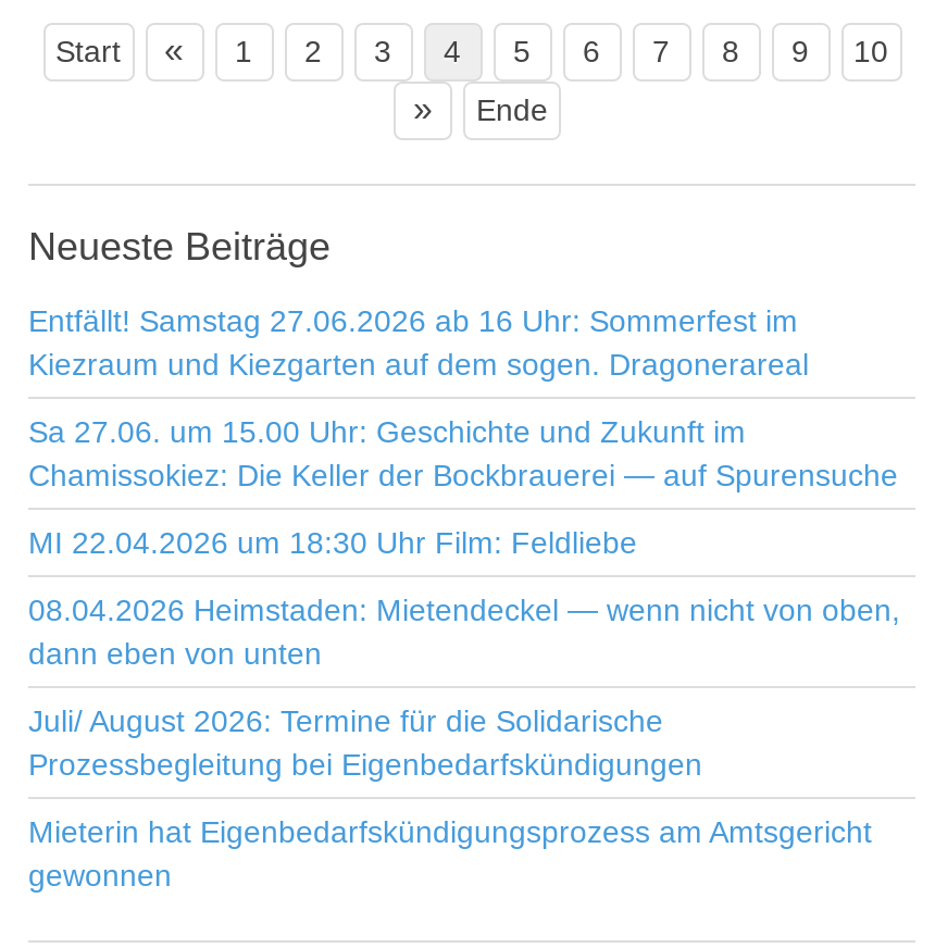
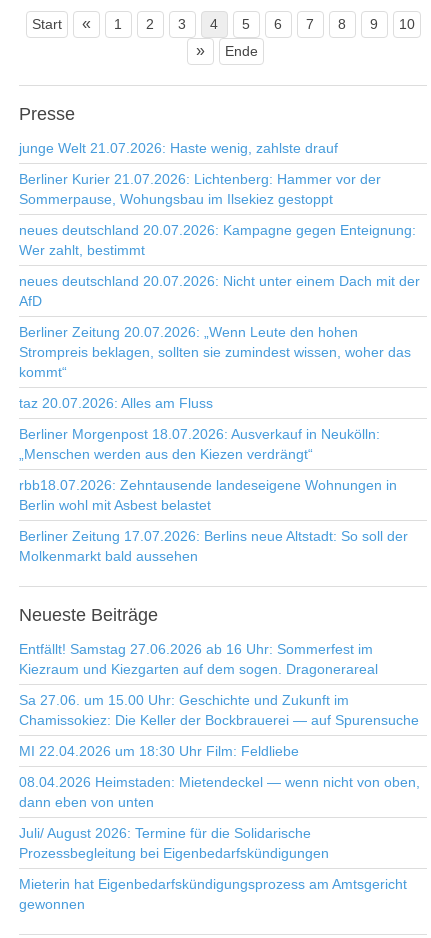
none -> [19,104,420,564] Presse | junge Welt 21.07.2026: Haste wenig, zahlste drauf | Berliner Kurier 21.07.2026: Lichtenberg: Hammer vor der | Sommerpause, Wohungsbau im Ilsekiez gestoppt | neues deutschland 20.07.2026: Kampagne gegen Enteignung: | Wer zahlt, bestimmt | neues deutschland 20.07.2026: Nicht unter einem Dach mit der | AfD | Berliner Zeitung 20.07.2026: „Wenn Leute den hohen | Strompreis beklagen, sollten sie zumindest wissen, woher das | kommt“ | taz 20.07.2026: Alles am Fluss | Berliner Morgenpost 18.07.2026: Ausverkauf in Neukölln: | „Menschen werden aus den Kiezen verdrängt“ | rbb18.07.2026: Zehntausende landeseigene Wohnungen in | Berlin wohl mit Asbest belastet | Berliner Zeitung 17.07.2026: Berlins neue Altstadt: So soll der | Molkenmarkt bald aussehen

